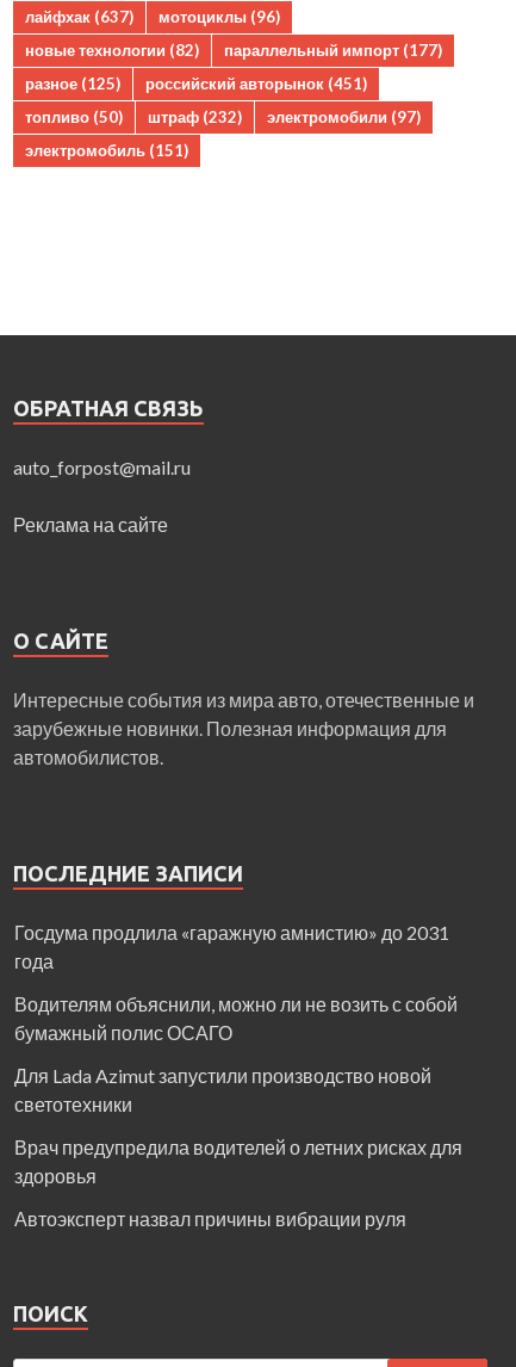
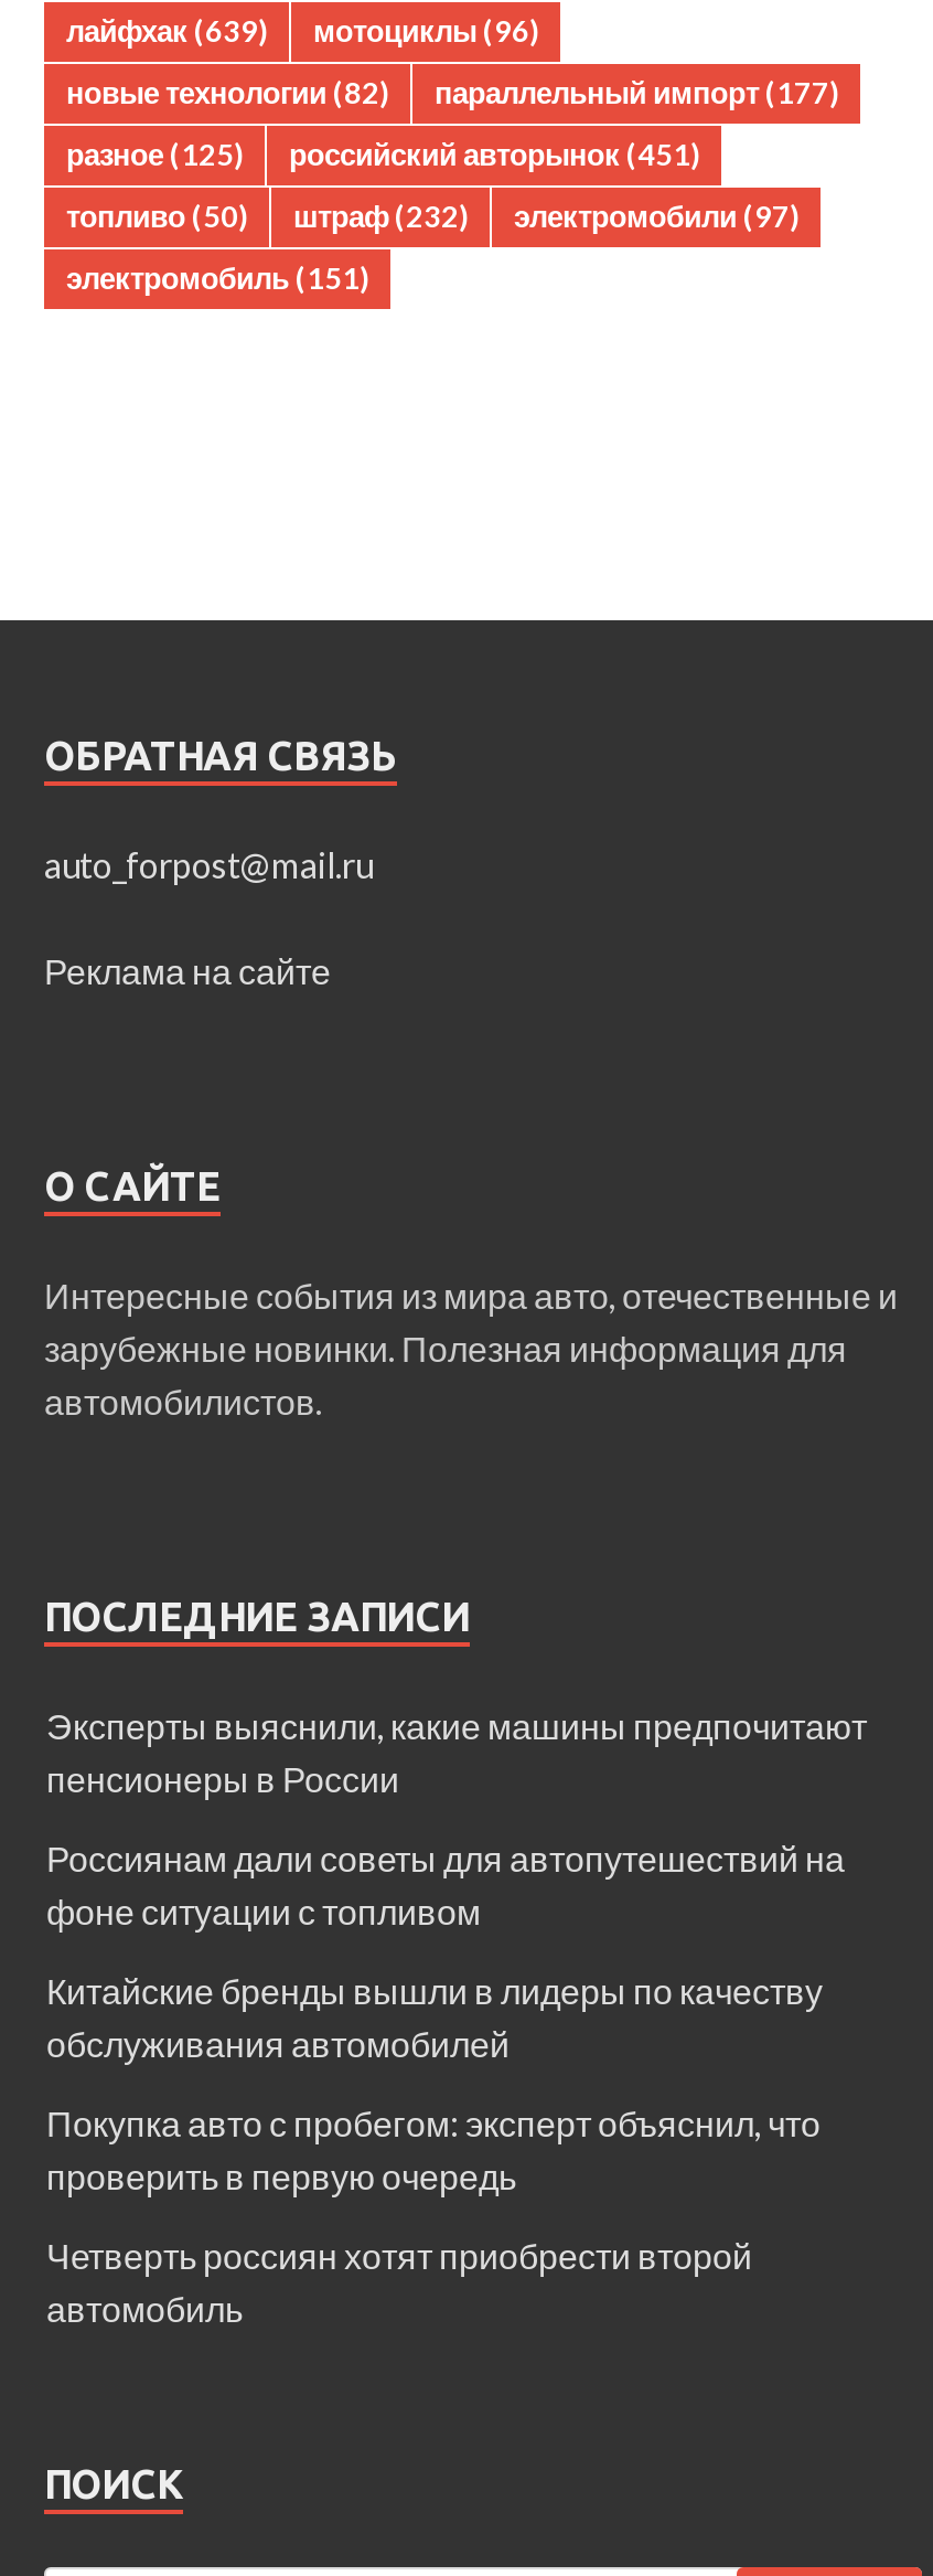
[25,8,280,27] лайфхак (637) мотоциклы (96) -> [66,14,538,49] лайфхак (639) мотоциклы (96)
[14,921,449,973] Госдума продлила «гаражную амнистию» до 2031 | года -> [46,1705,867,1800] Эксперты выяснили, какие машины предпочитают | пенсионеры в России
[14,993,458,1044] Водителям объяснили, можно ли не возить с собой | бумажный полис ОСАГО -> [46,1837,845,1932] Россиянам дали советы для автопутешествий на | фоне ситуации с топливом
[14,1064,431,1116] Для Lada Azimut запустили производство новой | светотехники -> [46,1970,823,2065] Китайские бренды вышли в лидеры по качеству | обслуживания автомобилей
[14,1136,462,1187] Врач предупредила водителей о летних рисках для | здоровья -> [46,2102,821,2197] Покупка авто с пробегом: эксперт объяснил, что | проверить в первую очередь
[14,1208,406,1230] Автоэксперт назвал причины вибрации руля -> [46,2235,752,2330] Четверть россиян хотят приобрести второй | автомобиль

